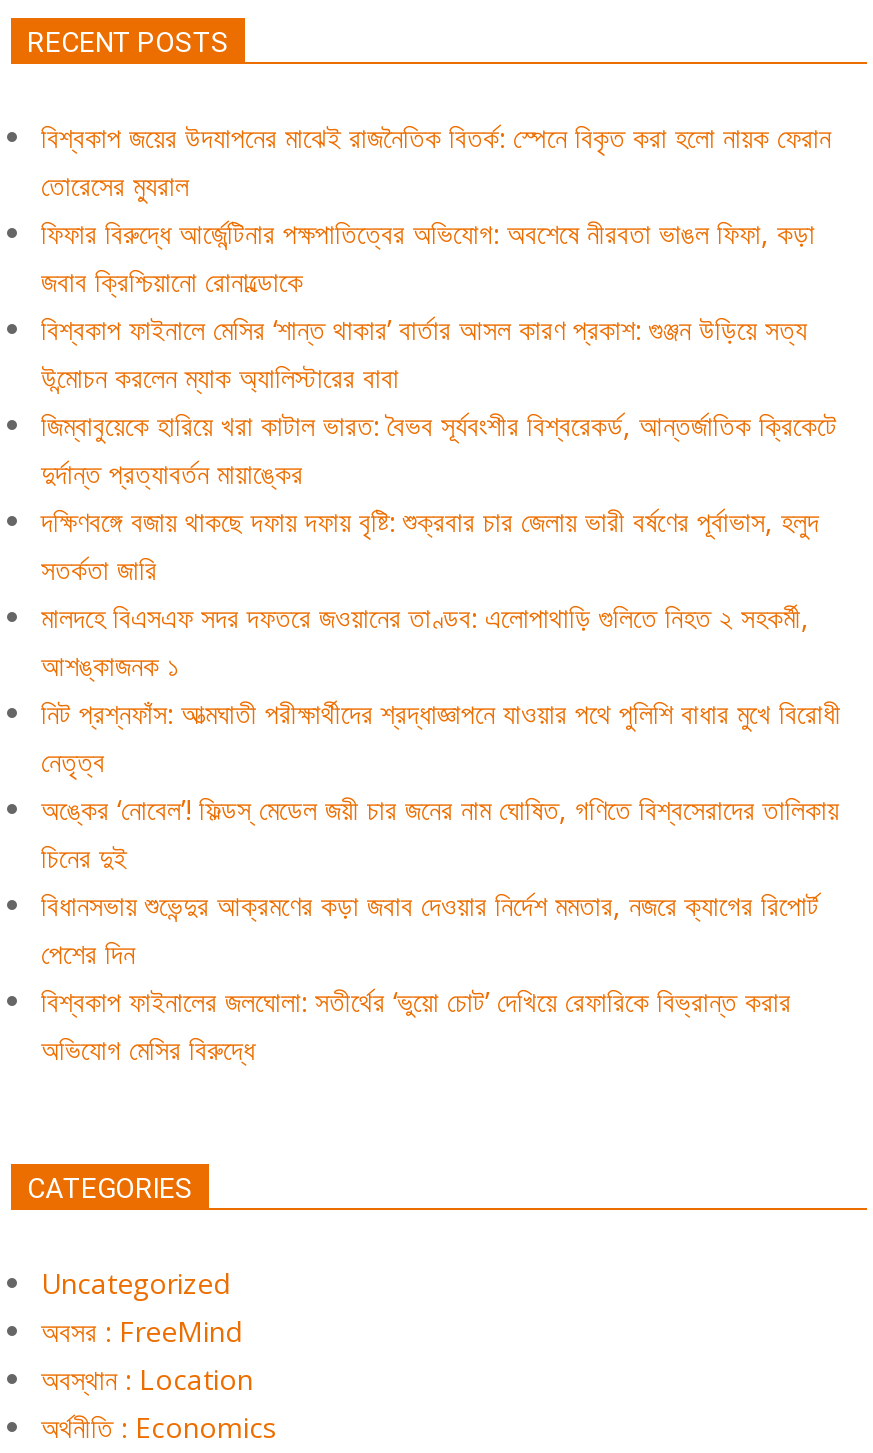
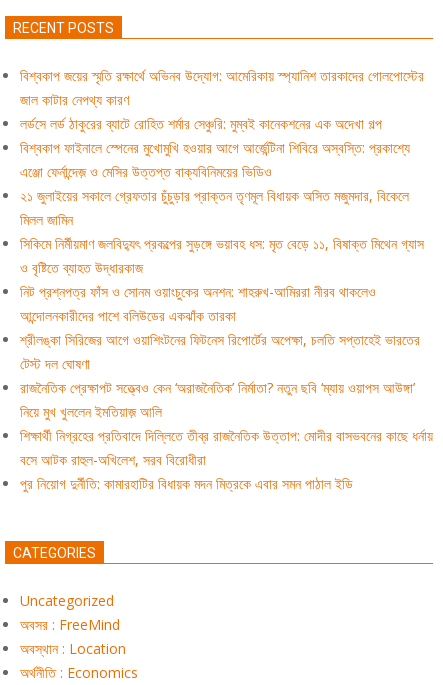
[41,119,841,1069] বিশ্বকাপ জয়ের উদযাপনের মাঝেই রাজনৈতিক বিতর্ক: স্পেনে বিকৃত করা হলো নায়ক ফেরান | তোরেসের ম্যুরাল | ফিফার বিরুদ্ধে আর্জেন্টিনার পক্ষপাতিত্বের অভিযোগ: অবশেষে নীরবতা ভাঙল ফিফা, কড়া | জবাব ক্রিশ্চিয়ানো রোনাল্ডোকে | বিশ্বকাপ ফাইনালে মেসির ‘শান্ত থাকার’ বার্তার আসল কারণ প্রকাশ: গুঞ্জন উড়িয়ে সত্য | উন্মোচন করলেন ম্যাক অ্যালিস্টারের বাবা | জিম্বাবুয়েকে হারিয়ে খরা কাটাল ভারত: বৈভব সূর্যবংশীর বিশ্বরেকর্ড, আন্তর্জাতিক ক্রিকেটে | দুর্দান্ত প্রত্যাবর্তন মায়াঙ্কের | দক্ষিণবঙ্গে বজায় থাকছে দফায় দফায় বৃষ্টি: শুক্রবার চার জেলায় ভারী বর্ষণের পূর্বাভাস, হলুদ | সতর্কতা জারি | মালদহে বিএসএফ সদর দফতরে জওয়ানের তাণ্ডব: এলোপাথাড়ি গুলিতে নিহত ২ সহকর্মী, | আশঙ্কাজনক ১ | নিট প্রশ্নফাঁস: আত্মঘাতী পরীক্ষার্থীদের শ্রদ্ধাজ্ঞাপনে যাওয়ার পথে পুলিশি বাধার মুখে বিরোধী | নেতৃত্ব | অঙ্কের ‘নোবেল’! ফিল্ডস্‌ মেডেল জয়ী চার জনের নাম ঘোষিত, গণিতে বিশ্বসেরাদের তালিকায় | চিনের দুই | বিধানসভায় শুভেন্দুর আক্রমণের কড়া জবাব দেওয়ার নির্দেশ মমতার, নজরে ক্যাগের রিপোর্ট | পেশের দিন | বিশ্বকাপ ফাইনালের জলঘোলা: সতীর্থের ‘ভুয়ো চোট’ দেখিয়ে রেফারিকে বিভ্রান্ত করার | অভিযোগ মেসির বিরুদ্ধে -> [20,66,433,493] বিশ্বকাপ জয়ের স্মৃতি রক্ষার্থে অভিনব উদ্যোগ: আমেরিকায় স্প্যানিশ তারকাদের গোলপোস্টের | জাল কাটার নেপথ্য কারণ | লর্ডসে লর্ড ঠাকুরের ব্যাটে রোহিত শর্মার সেঞ্চুরি: মুম্বই কানেকশনের এক অদেখা গল্প | বিশ্বকাপ ফাইনালে স্পেনের মুখোমুখি হওয়ার আগে আর্জেন্টিনা শিবিরে অস্বস্তি: প্রকাশ্যে | এঞ্জো ফের্নান্দেজ় ও মেসির উত্তপ্ত বাক্যবিনিময়ের ভিডিও | ২১ জুলাইয়ের সকালে গ্রেফতার চুঁচুড়ার প্রাক্তন তৃণমূল বিধায়ক অসিত মজুমদার, বিকেলে | মিলল জামিন | সিকিমে নির্মীয়মাণ জলবিদ্যুৎ প্রকল্পের সুড়ঙ্গে ভয়াবহ ধস: মৃত বেড়ে ১১, বিষাক্ত মিথেন গ্যাস | ও বৃষ্টিতে ব্যাহত উদ্ধারকাজ | নিট প্রশ্নপত্র ফাঁস ও সোনম ওয়াংচুকের অনশন: শাহরুখ-আমিররা নীরব থাকলেও | আন্দোলনকারীদের পাশে বলিউডের একঝাঁক তারকা | শ্রীলঙ্কা সিরিজের আগে ওয়াশিংটনের ফিটনেস রিপোর্টের অপেক্ষা, চলতি সপ্তাহেই ভারতের | টেস্ট দল ঘোষণা | রাজনৈতিক প্রেক্ষাপট সত্ত্বেও কেন ‘অরাজনৈতিক’ নির্মাতা? নতুন ছবি ‘ম্যায় ওয়াপস আউঙ্গা’ | নিয়ে মুখ খুললেন ইমতিয়াজ় আলি | শিক্ষার্থী নিগ্রহের প্রতিবাদে দিল্লিতে তীব্র রাজনৈতিক উত্তাপ: মোদীর বাসভবনের কাছে ধর্নায় | বসে আটক রাহুল-অখিলেশ, সরব বিরোধীরা | পুর নিয়োগ দুর্নীতি: কামারহাটির বিধায়ক মদন মিত্রকে এবার সমন পাঠাল ইডি

